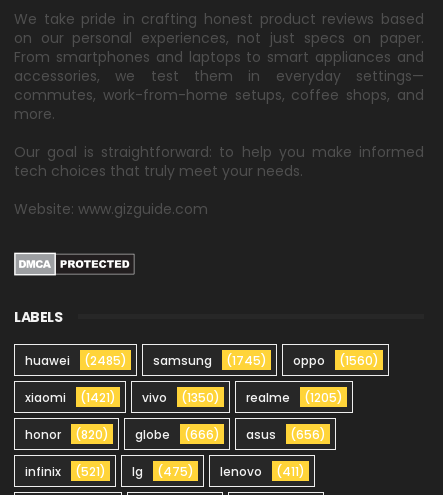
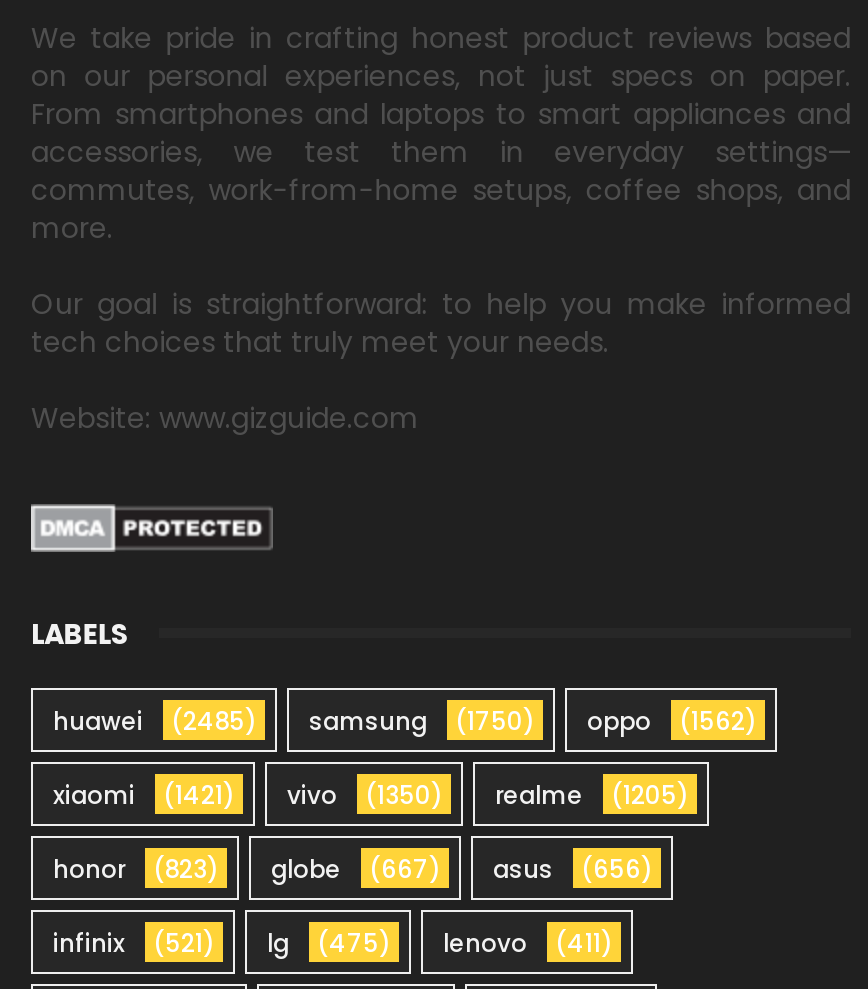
[226,352,267,369] (1745) -> [455,703,535,737] (1750)
[339,352,379,369] (1560) -> [679,703,757,737] (1562)
[75,426,109,443] (820) -> [153,851,219,885] (823)
[184,426,220,443] (666) -> [369,851,441,885] (667)

